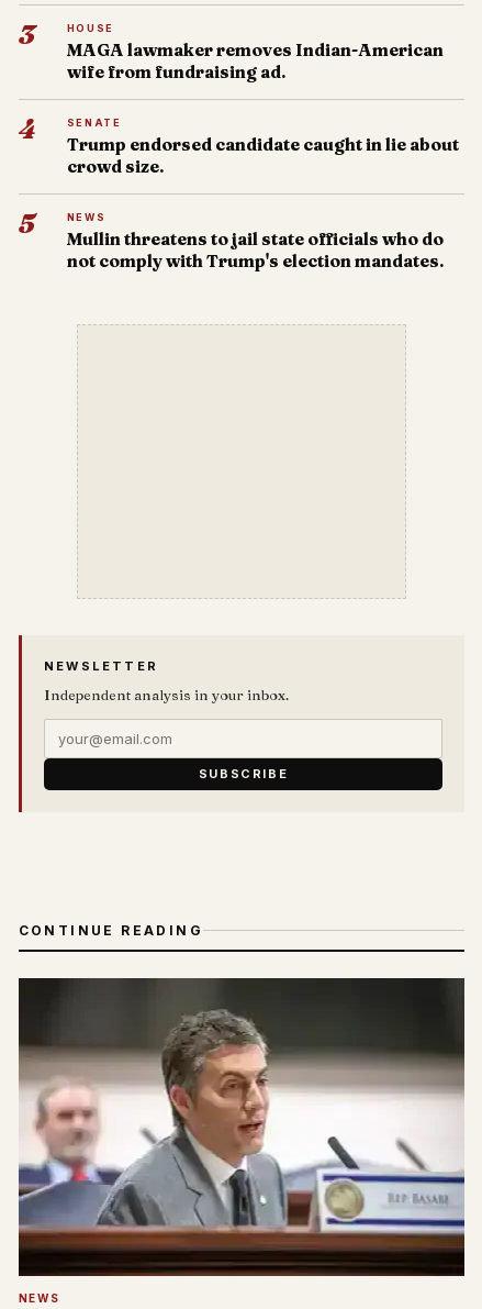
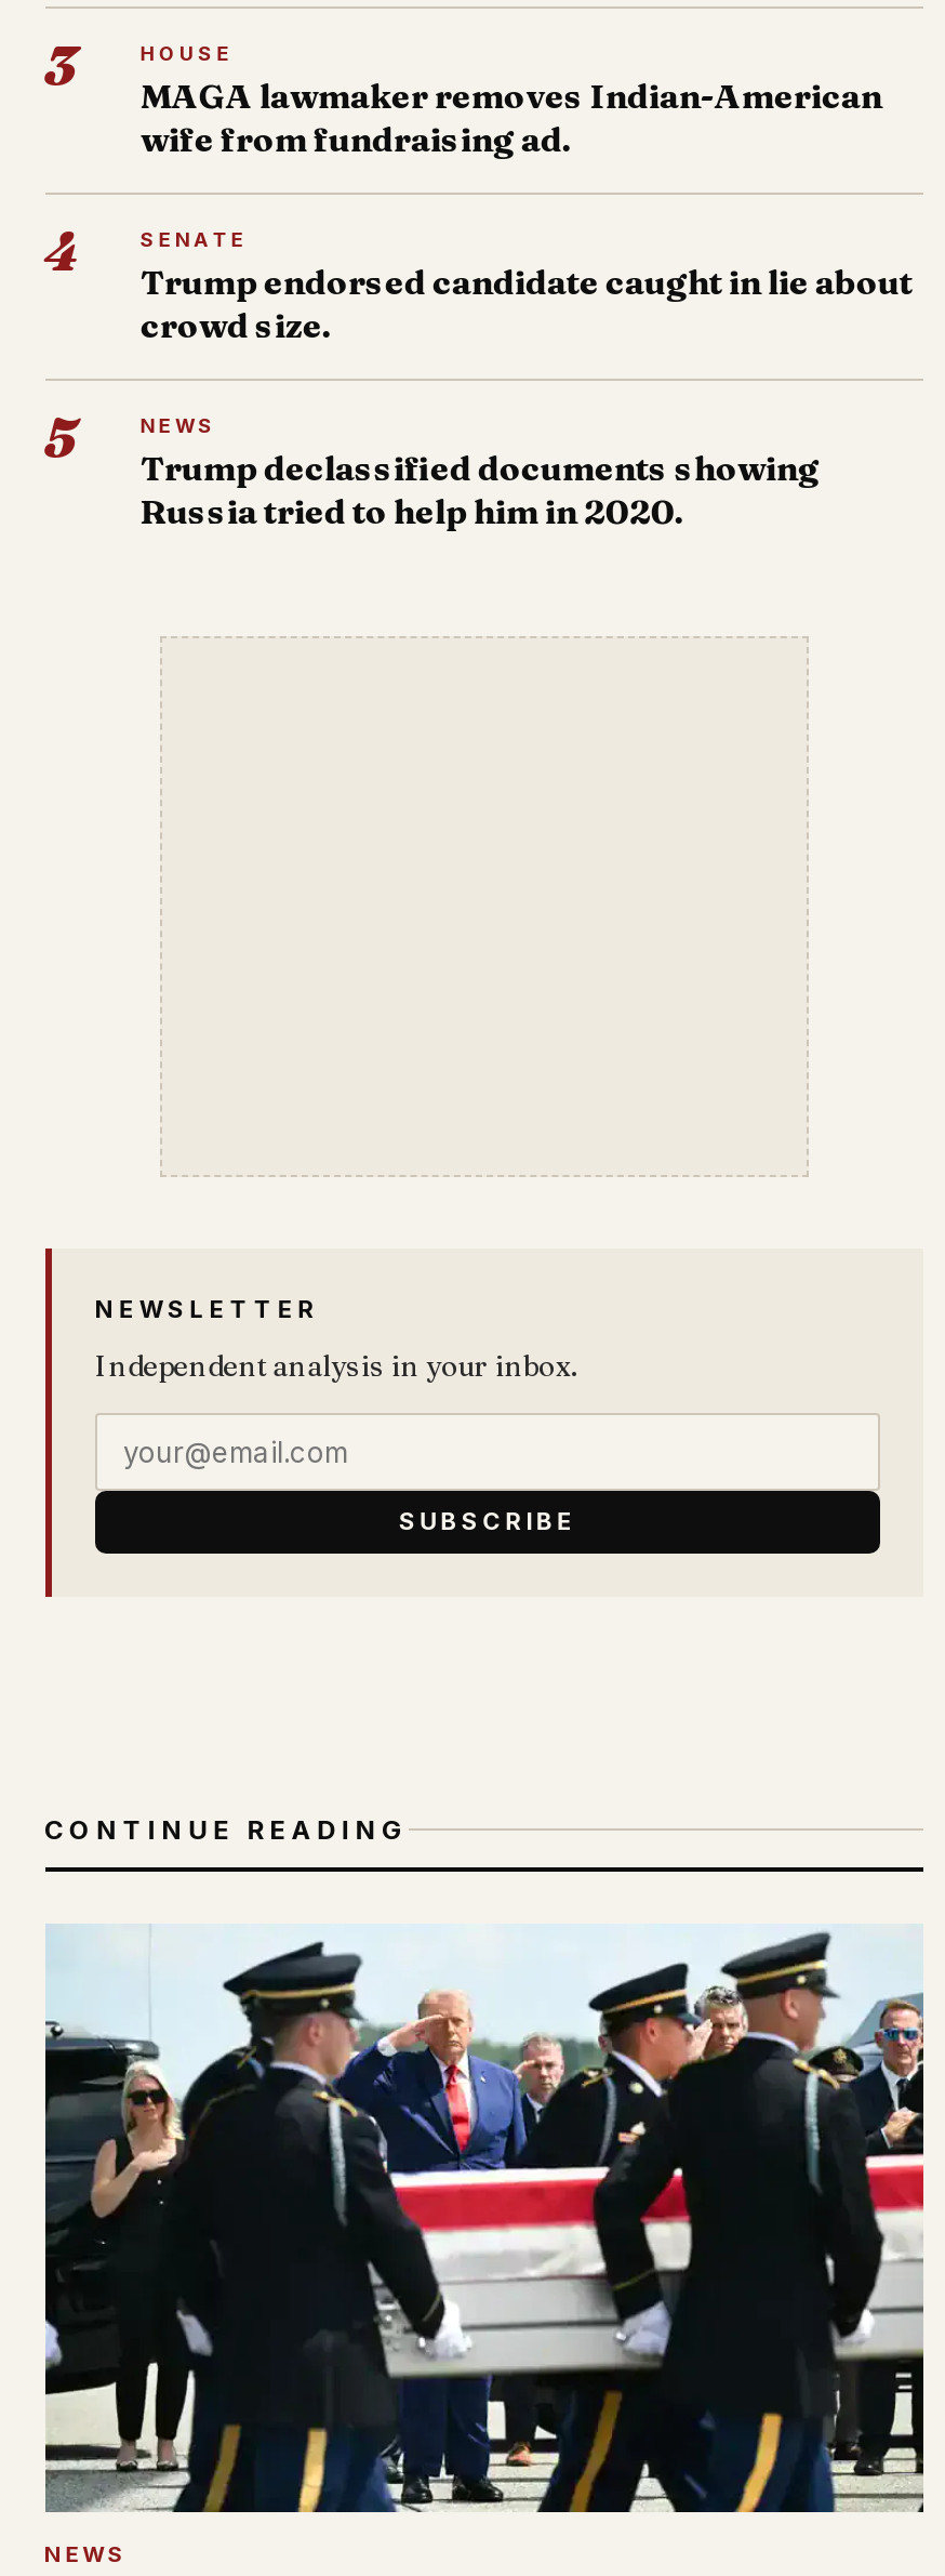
[67,229,443,271] Mullin threatens to jail state officials who do | not comply with Trump's election mandates. -> [140,448,819,532] Trump declassified documents showing | Russia tried to help him in 2020.
[18,977,466,1277] [image] -> [43,1924,926,2514] [image]

